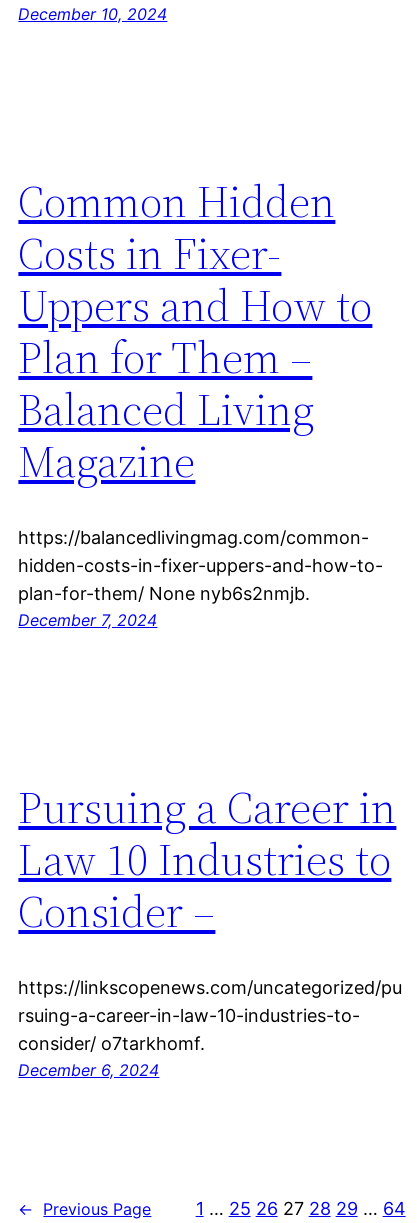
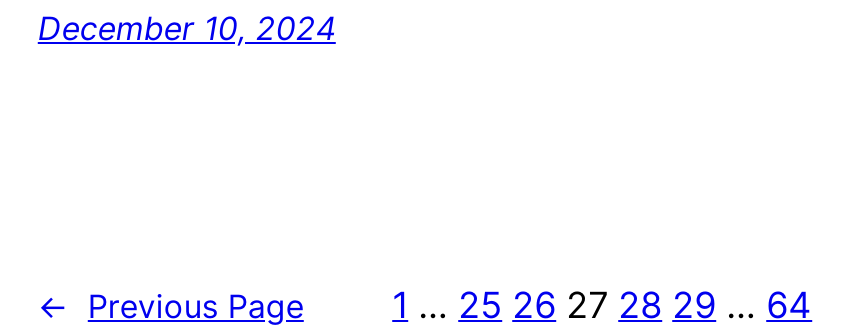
[18,171,402,1080] Common Hidden | Costs in Fixer- | Uppers and How to | Plan for Them – | Balanced Living | Magazine | https://balancedlivingmag.com/common- | hidden-costs-in-fixer-uppers-and-how-to- | plan-for-them/ None nyb6s2nmjb. | December 7, 2024 | Pursuing a Career in | Law 10 Industries to | Consider – | https://linkscopenews.com/uncategorized/pu | rsuing-a-career-in-law-10-industries-to- | consider/ o7tarkhomf. | December 6, 2024 -> none

